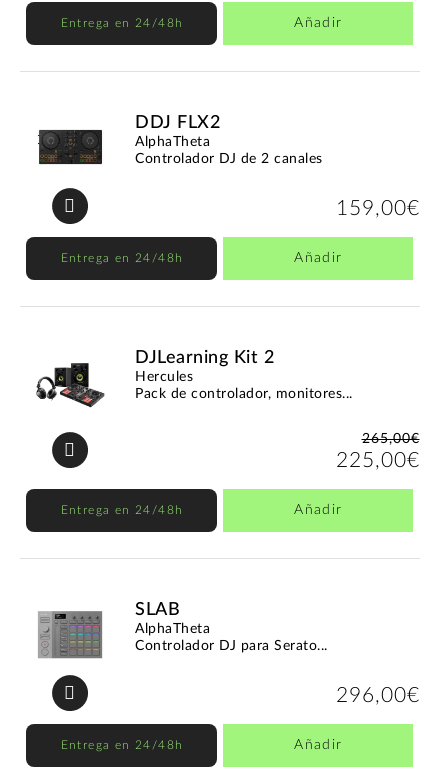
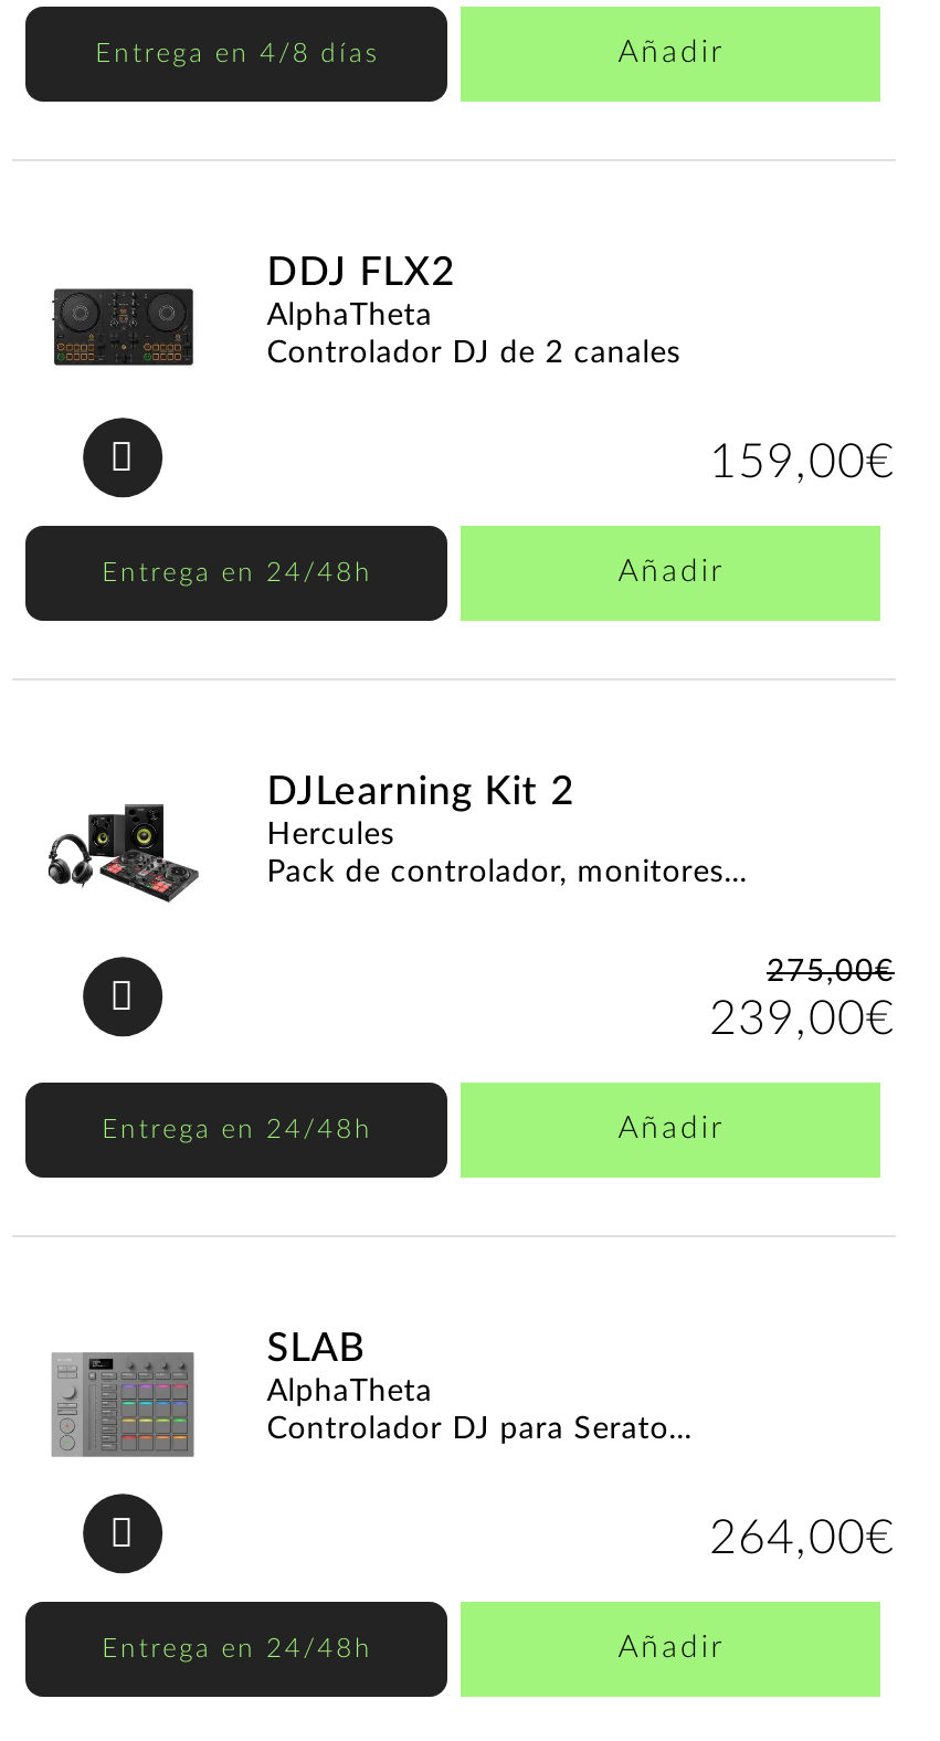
[61,17,183,29] Entrega en 24/48h -> [95,39,380,66] Entrega en 4/8 días
[361,432,419,446] 265,00€ -> [767,956,895,987] 275,00€
[335,450,419,471] 225,00€ -> [709,996,895,1042] 239,00€
[335,685,419,706] 296,00€ -> [709,1515,895,1562] 264,00€

